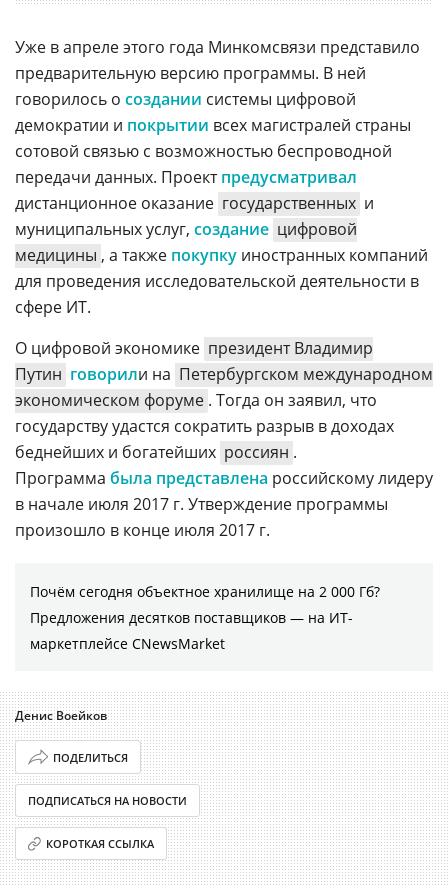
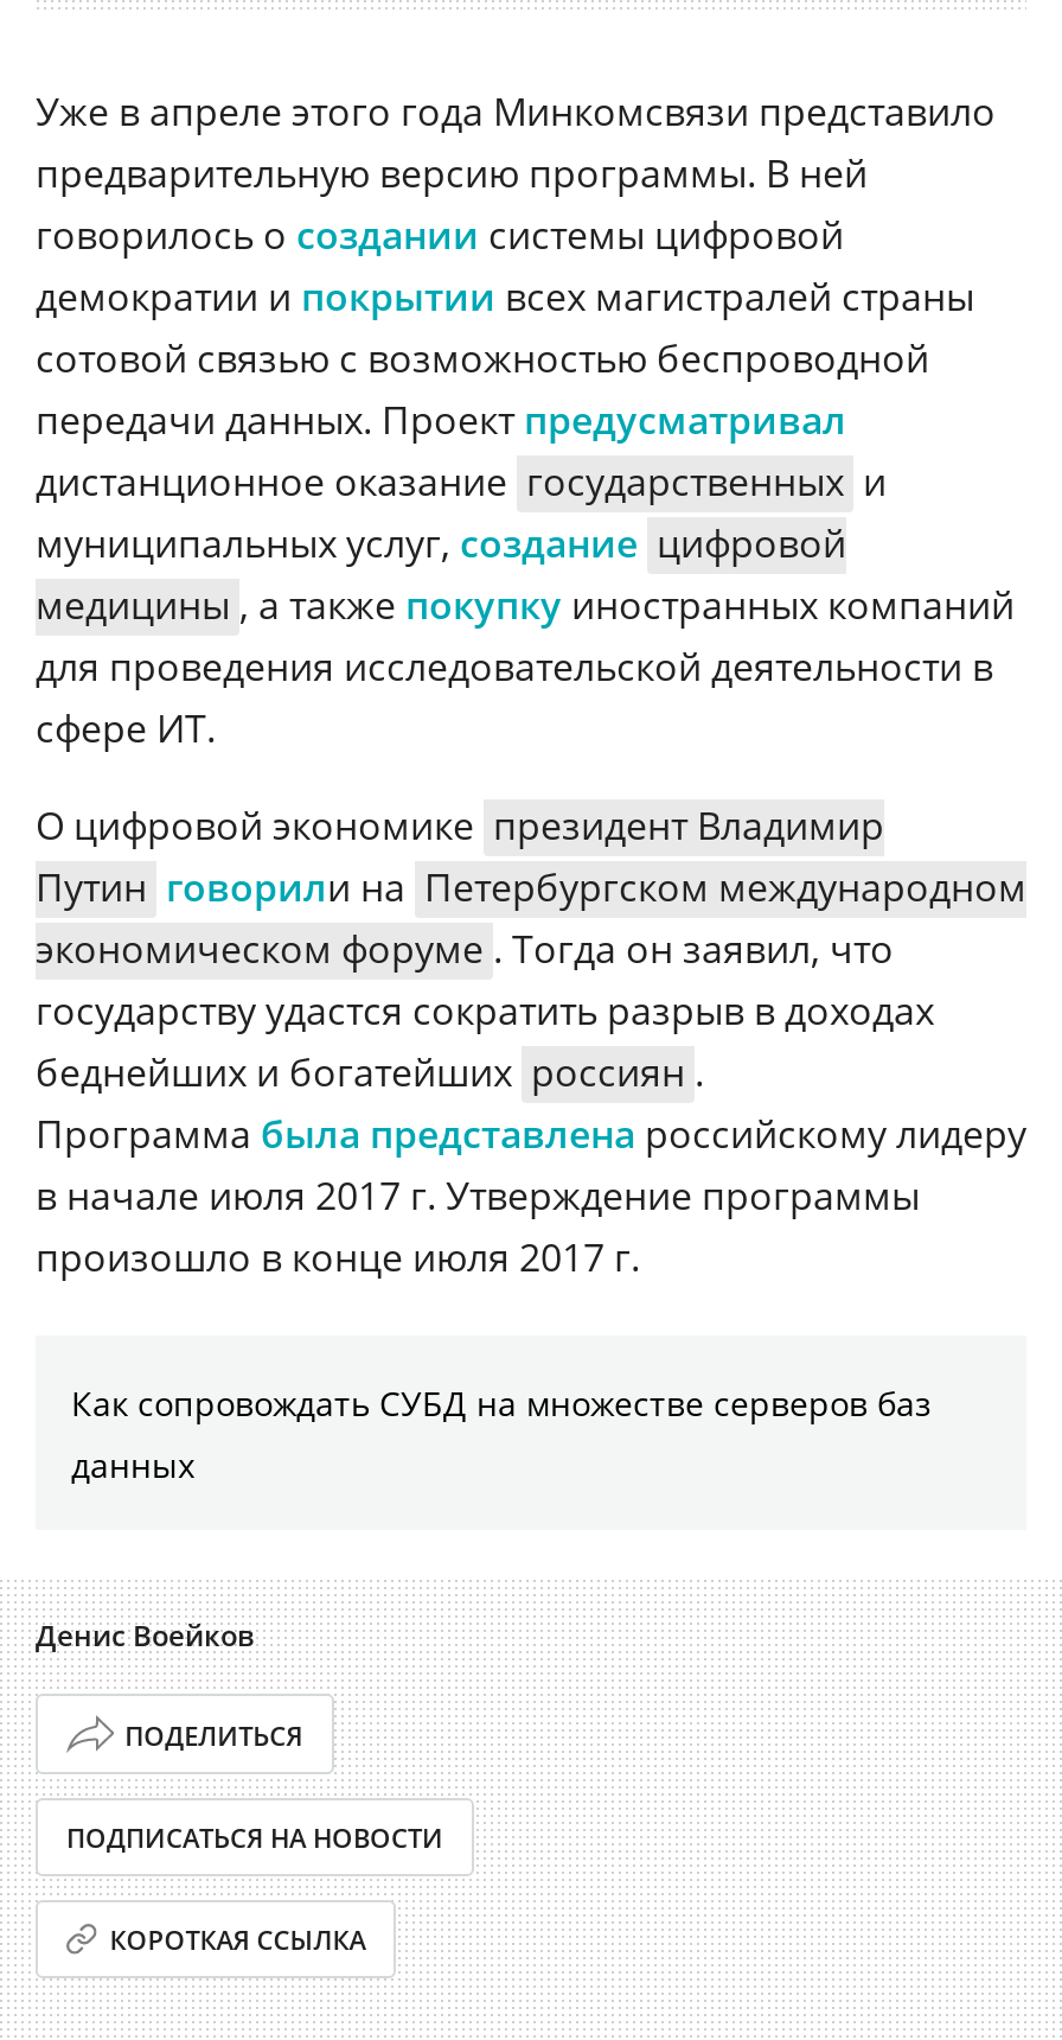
[30,582,380,653] Почём сегодня объектное хранилище на 2 000 Гб? | Предложения десятков поставщиков ― на ИТ- | маркетплейсе CNewsMarket -> [71,1382,932,1488] Как сопровождать СУБД на множестве серверов баз | данных

